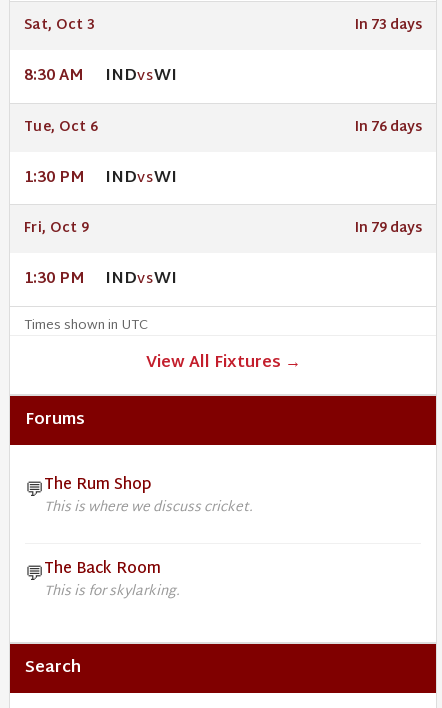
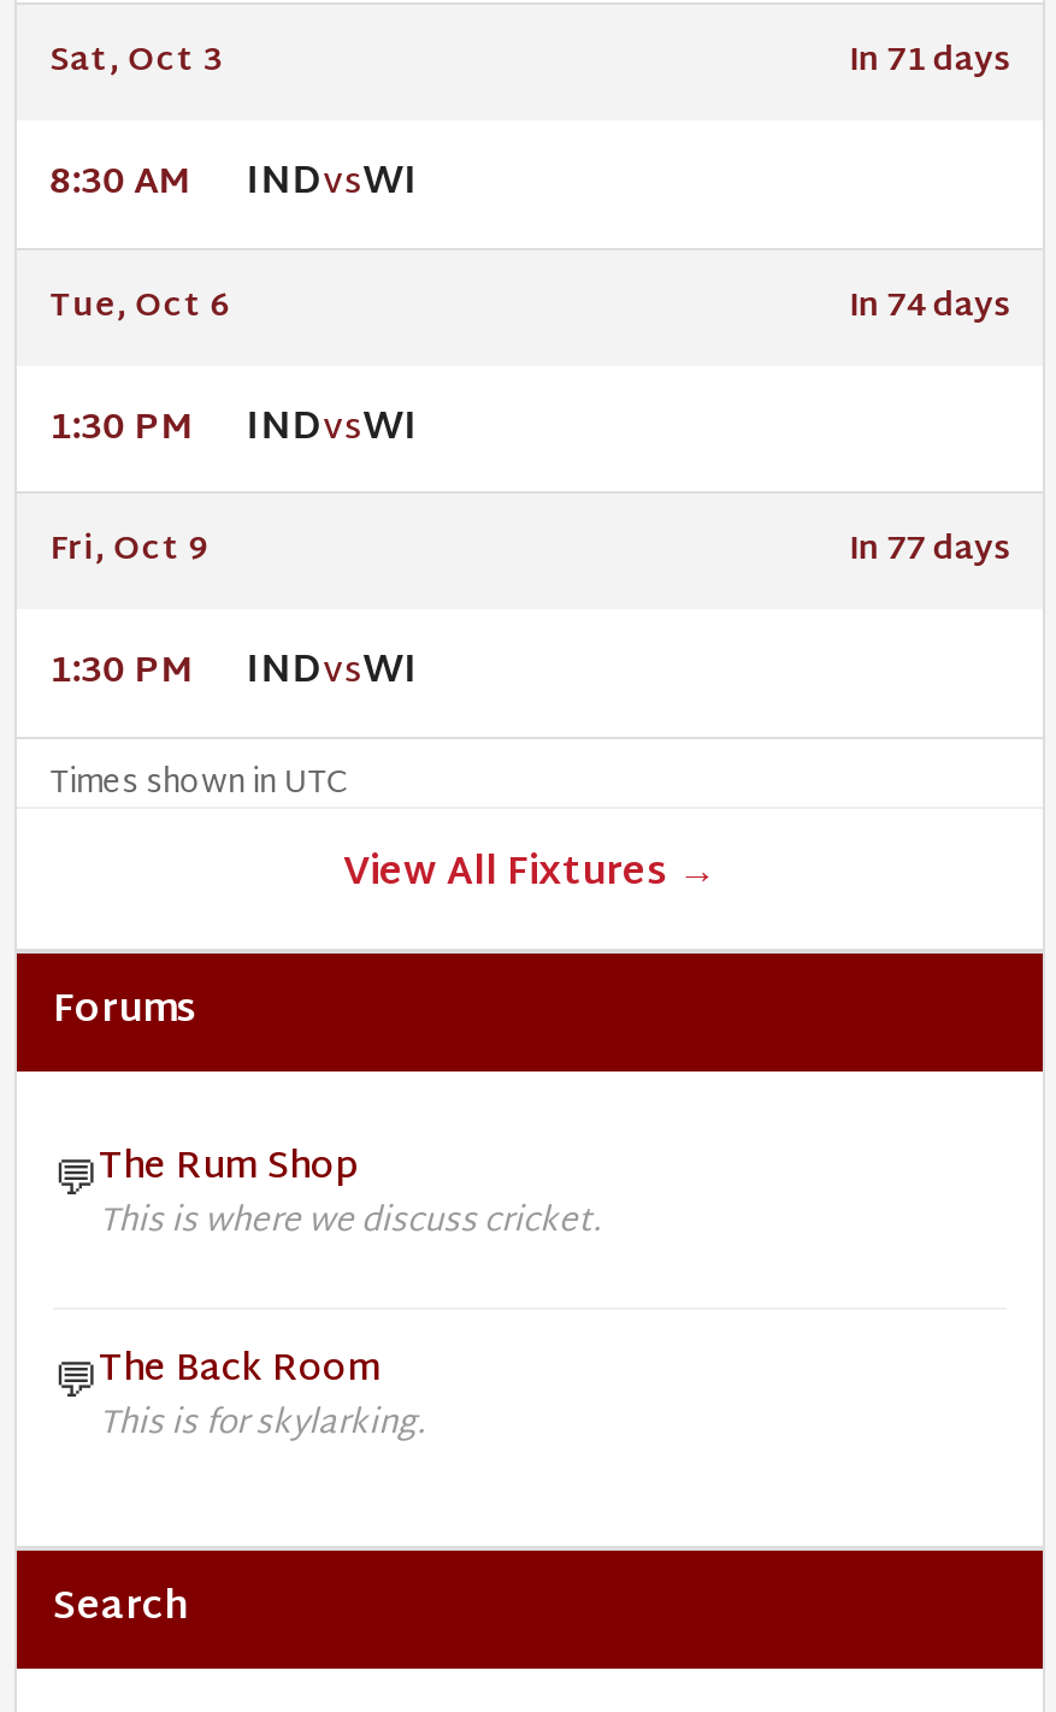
[355,14,422,38] In 73 days -> [849,34,1010,92] In 71 days
[355,116,422,140] In 76 days -> [849,279,1010,337] In 74 days
[355,217,422,241] In 79 days -> [849,523,1010,581] In 77 days

